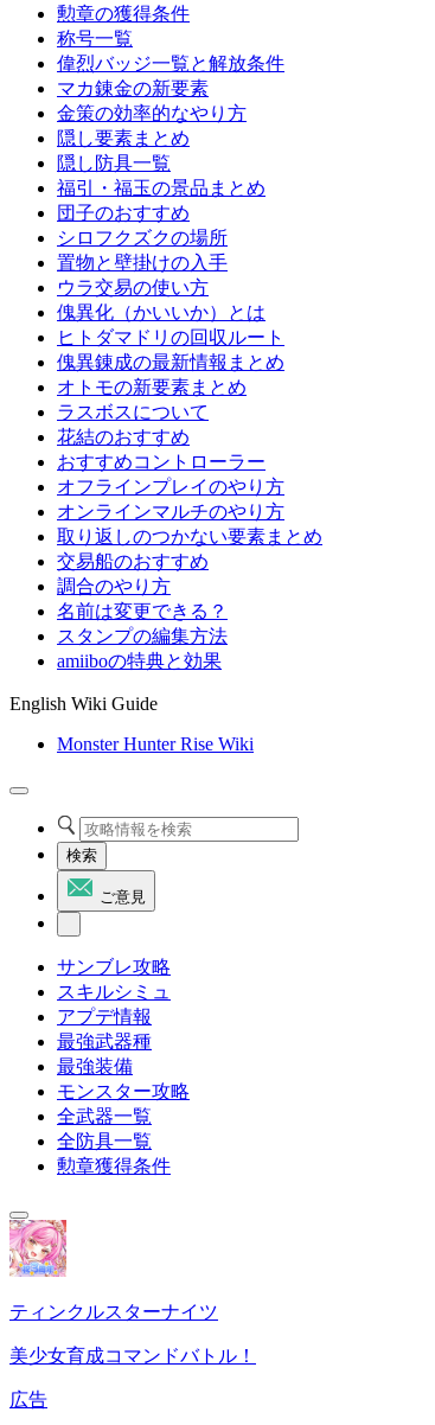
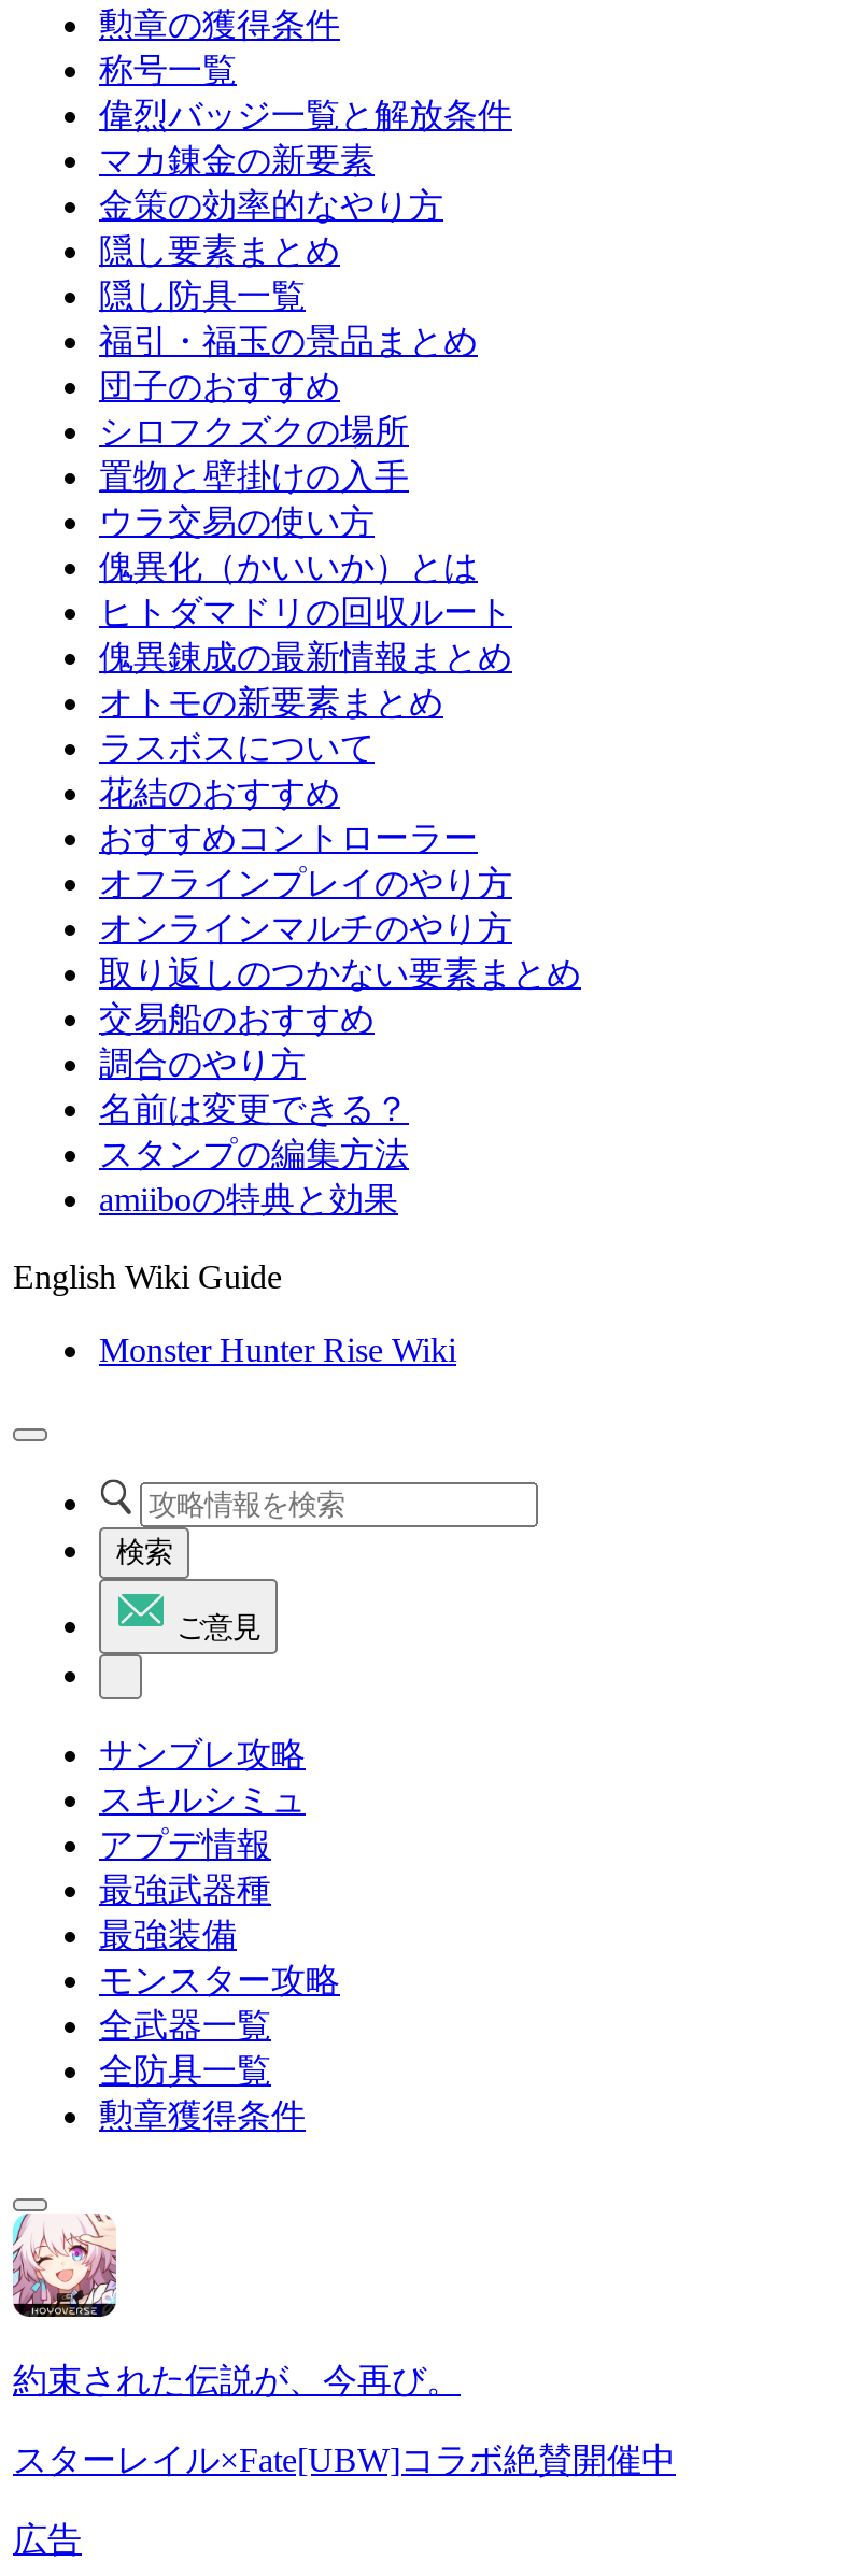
[8,1219,218,1322] [image] | ティンクルスターナイツ -> [11,2211,461,2399] [image] | 約束された伝説が、今再び。
[9,1346,256,1366] 美少女育成コマンドバトル！ -> [13,2442,676,2478] スターレイル×Fate[UBW]コラボ絶賛開催中

